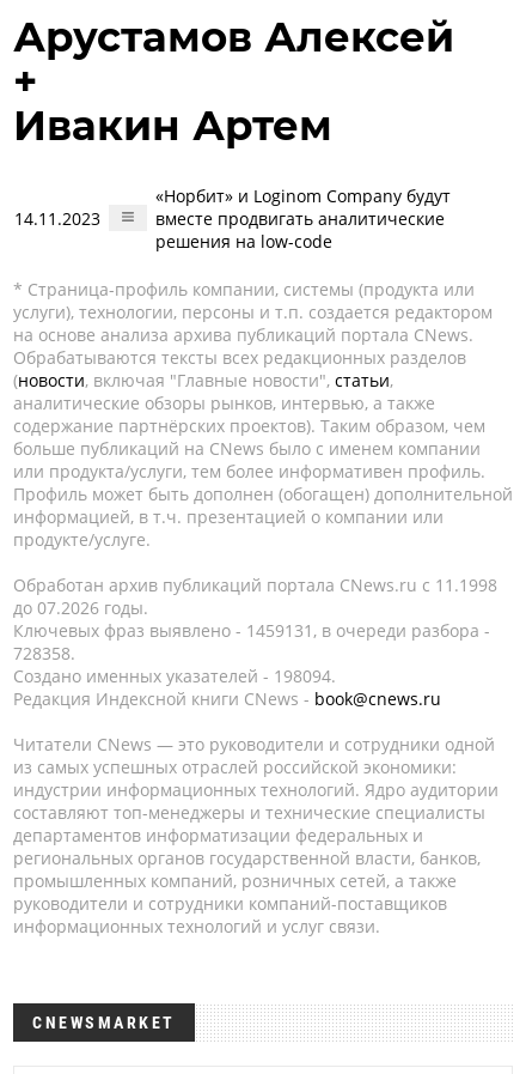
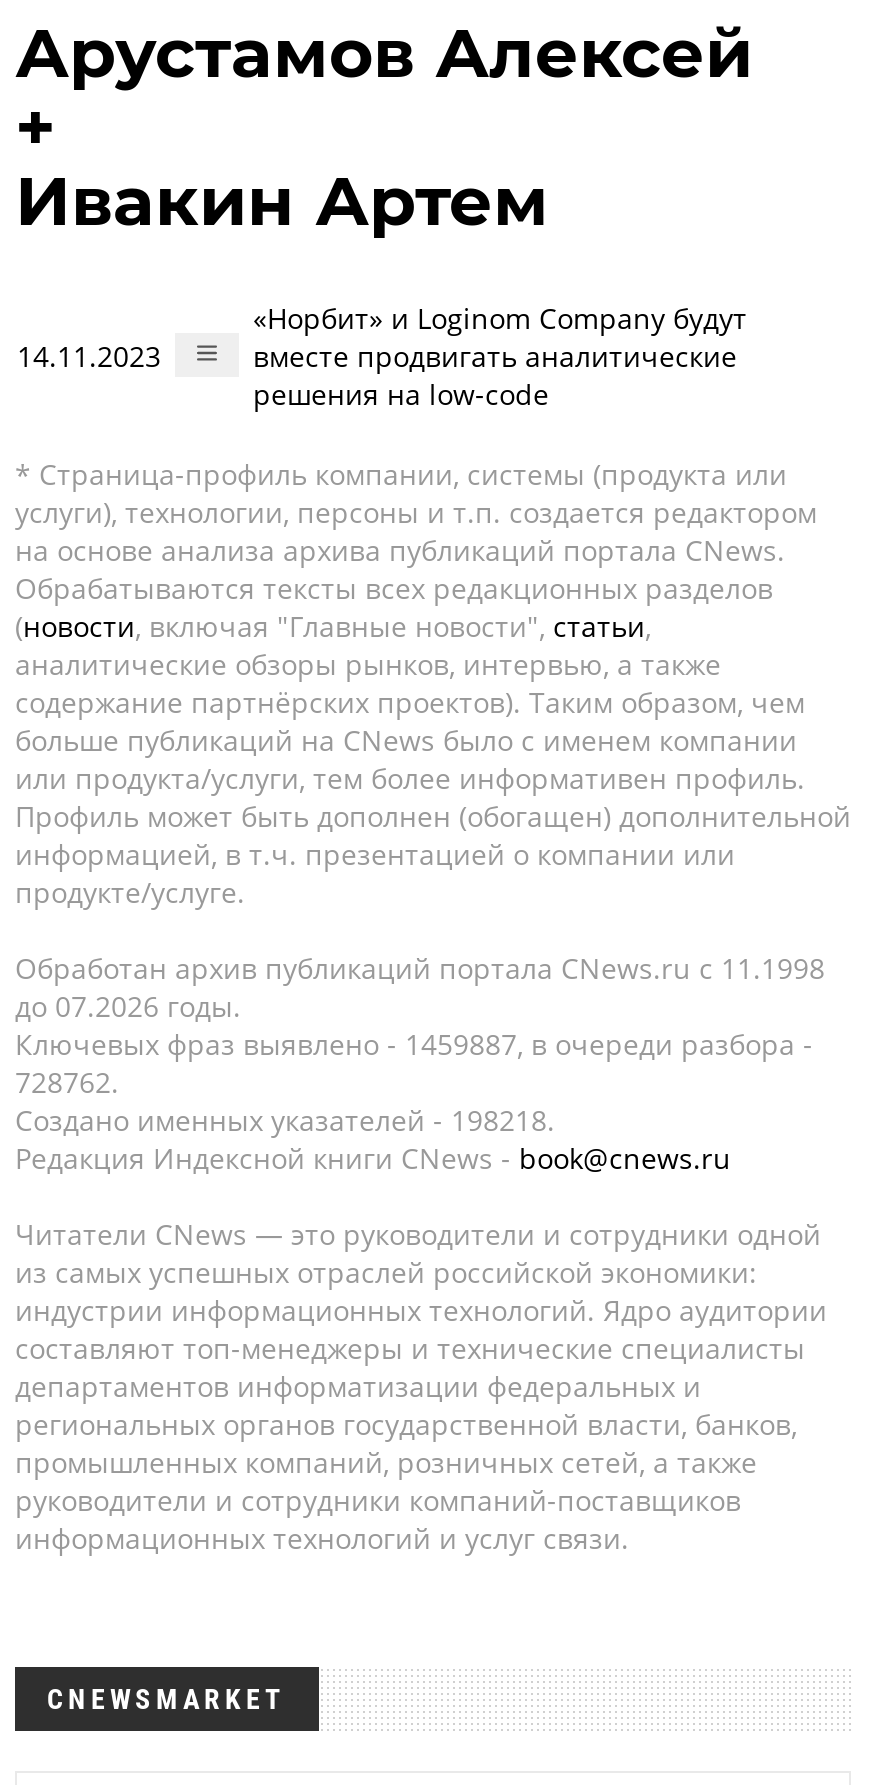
[13,619,490,642] Ключевых фраз выявлено - 1459131, в очереди разбора - -> [15,1025,813,1063] Ключевых фраз выявлено - 1459887, в очереди разбора -
[13,642,75,665] 728358. -> [15,1063,119,1101] 728762.
[13,665,336,687] Создано именных указателей - 198094. -> [15,1101,555,1139] Создано именных указателей - 198218.

